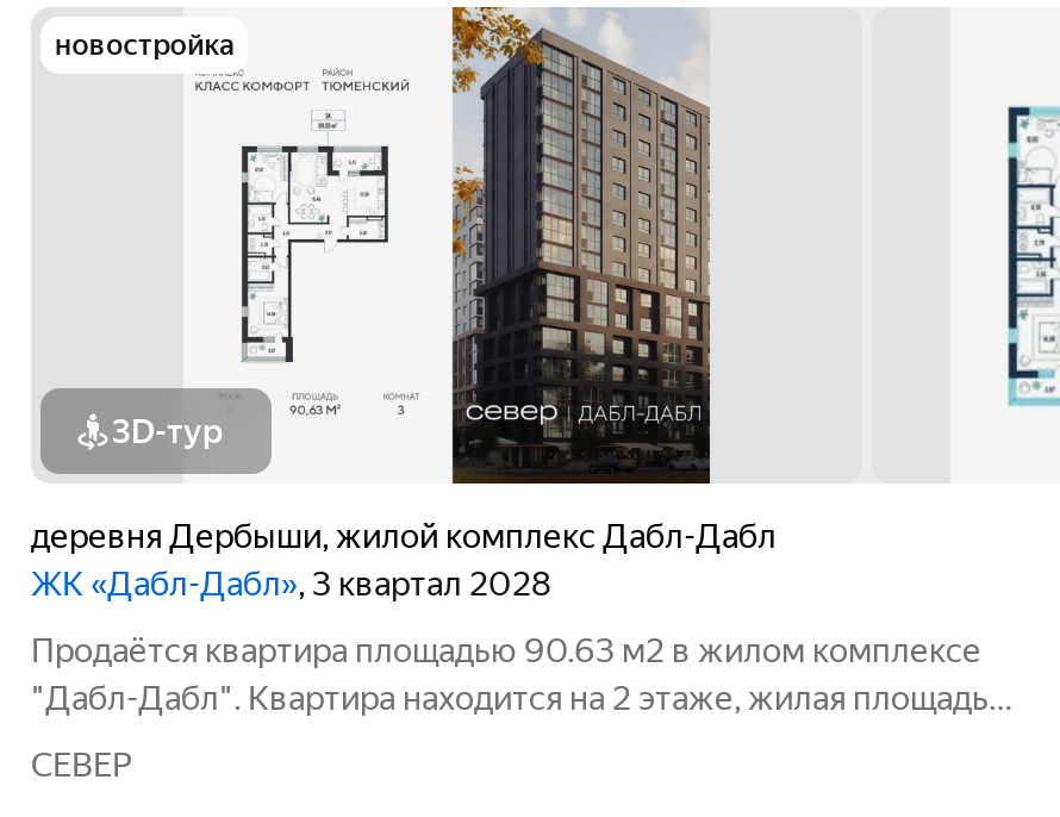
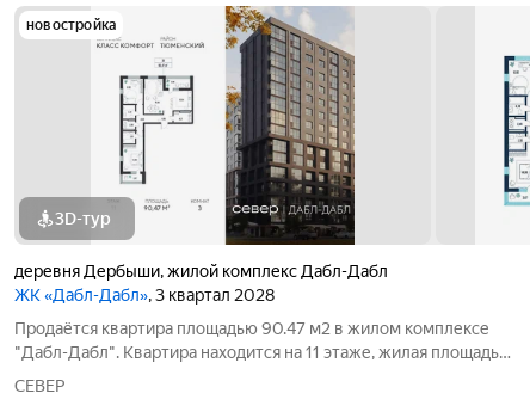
[31,631,981,669] Продаётся квартира площадью 90.63 м2 в жилом комплексе -> [14,319,489,338] Продаётся квартира площадью 90.47 м2 в жилом комплексе
[31,678,989,716] "Дабл-Дабл". Квартира находится на 2 этаже, жилая площадь -> [14,342,499,362] "Дабл-Дабл". Квартира находится на 11 этаже, жилая площадь

